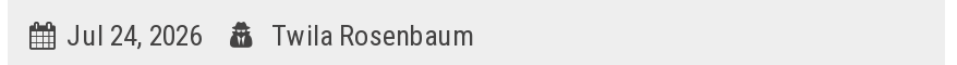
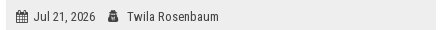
[66,19,472,52] Jul 24, 2026 Twila Rosenbaum -> [33,9,219,24] Jul 21, 2026 Twila Rosenbaum

